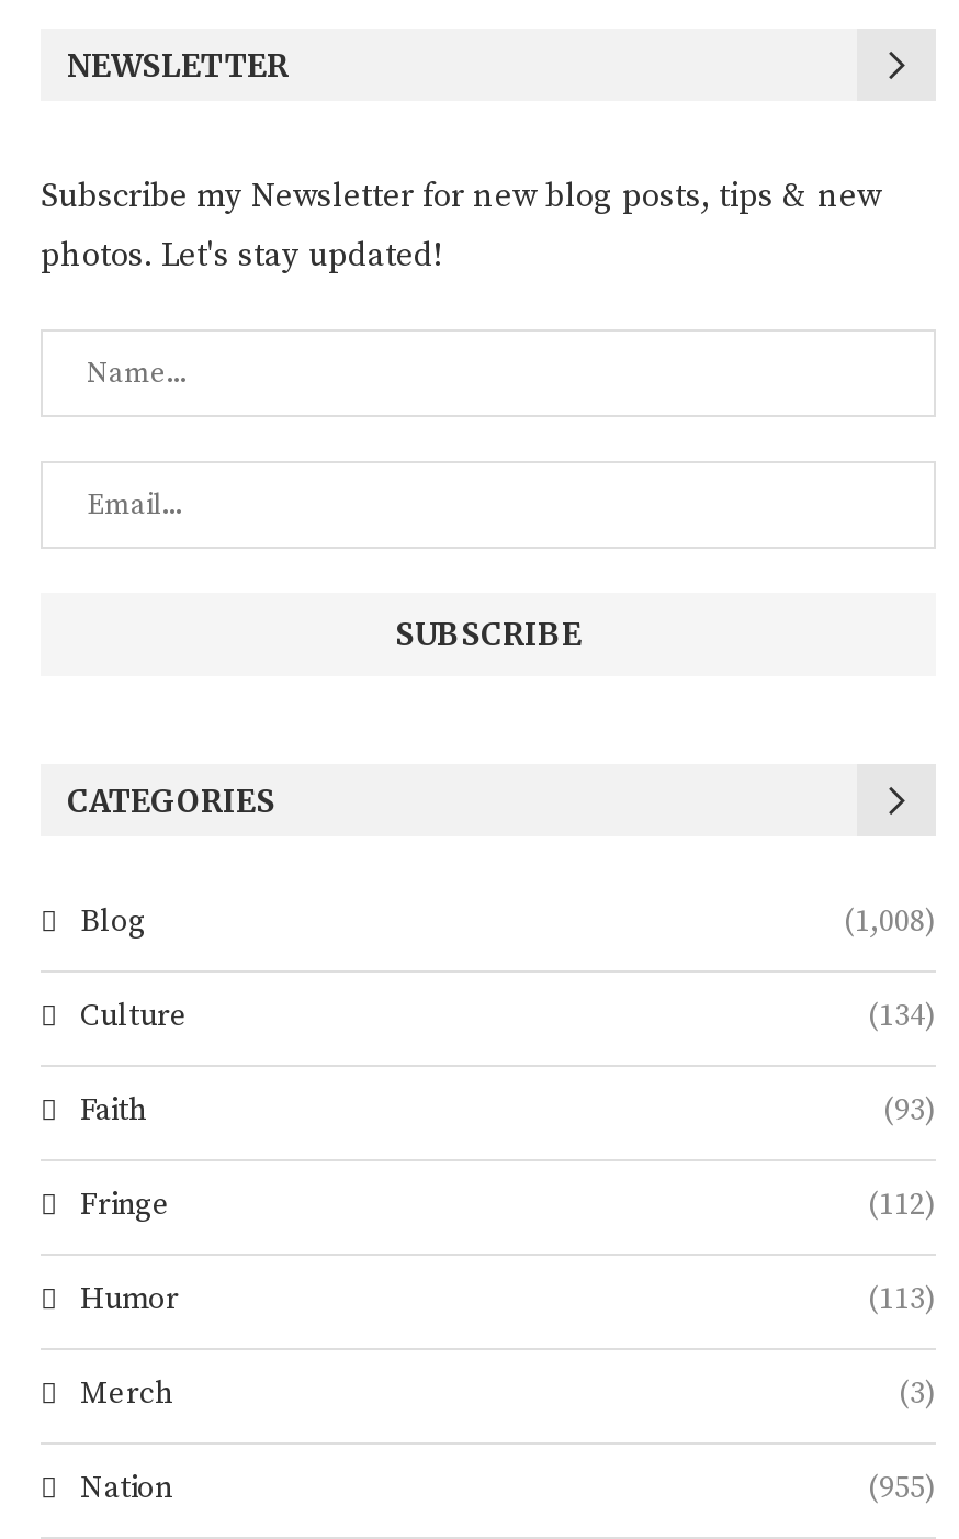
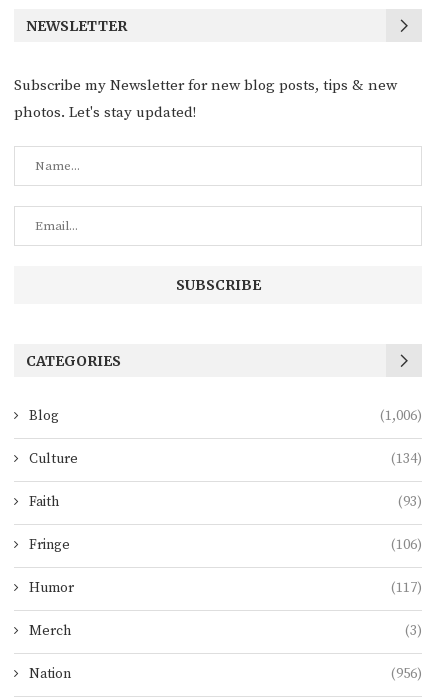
[844,902,936,942] (1,008) -> [380,407,422,425] (1,006)
[868,1186,936,1225] (112) -> [391,536,422,554] (106)
[868,1280,936,1319] (113) -> [391,579,422,597] (117)
[868,1469,936,1508] (955) -> [391,665,422,683] (956)

